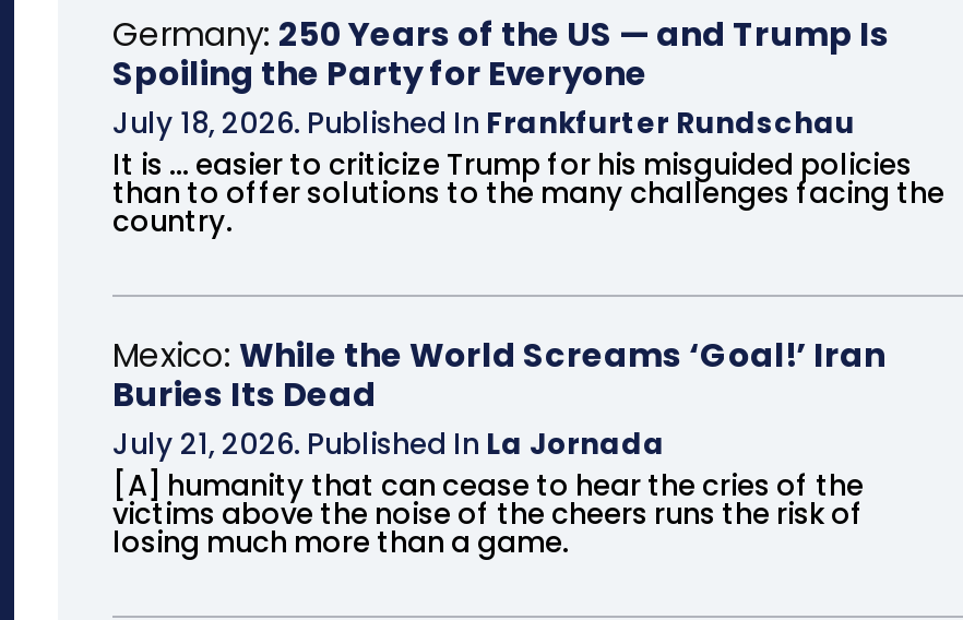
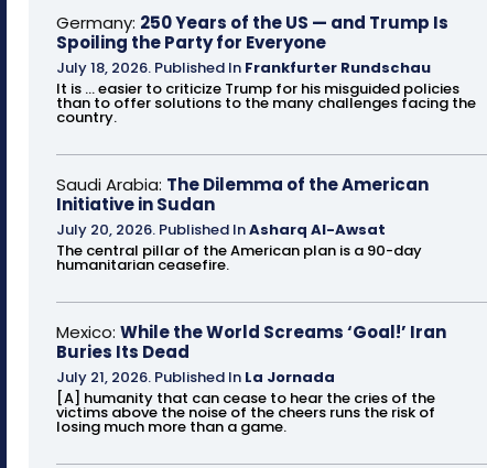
none -> [56,173,429,275] Saudi Arabia: The Dilemma of the American | Initiative in Sudan | July 20, 2026. Published InAsharq Al-Awsat | The central pillar of the American plan is a 90-day | humanitarian ceasefire.

